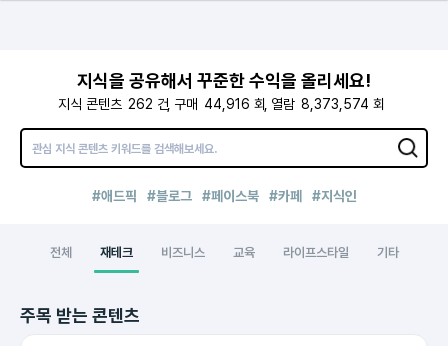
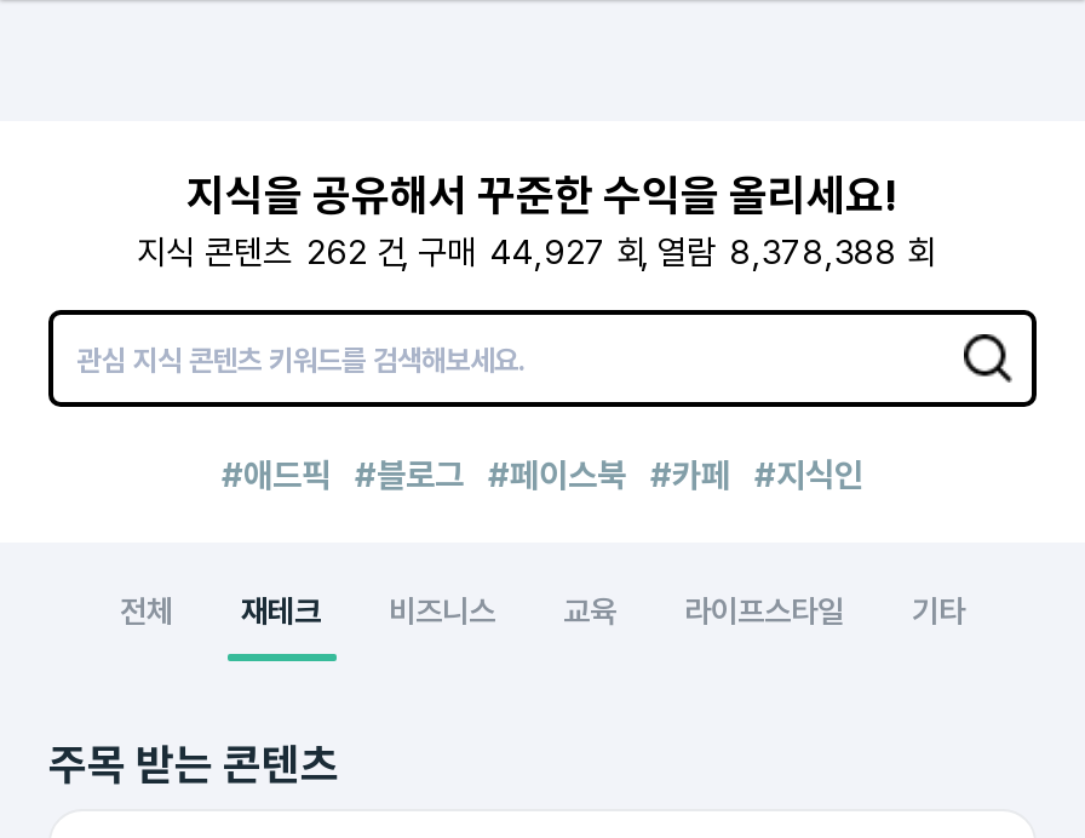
[58,96,385,112] 지식 콘텐츠 262 건 구매 44,916 회 열람 8,373,574 회 -> [137,233,936,271] 지식 콘텐츠 262 건 구매 44,927 회 열람 8,378,388 회

